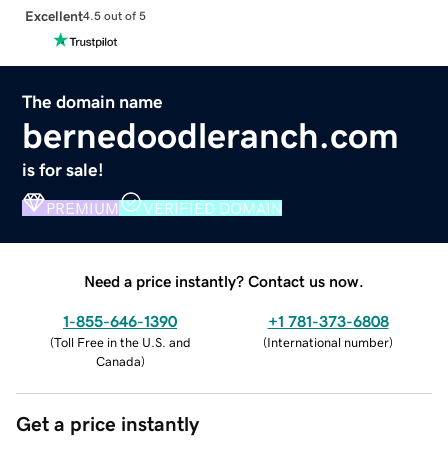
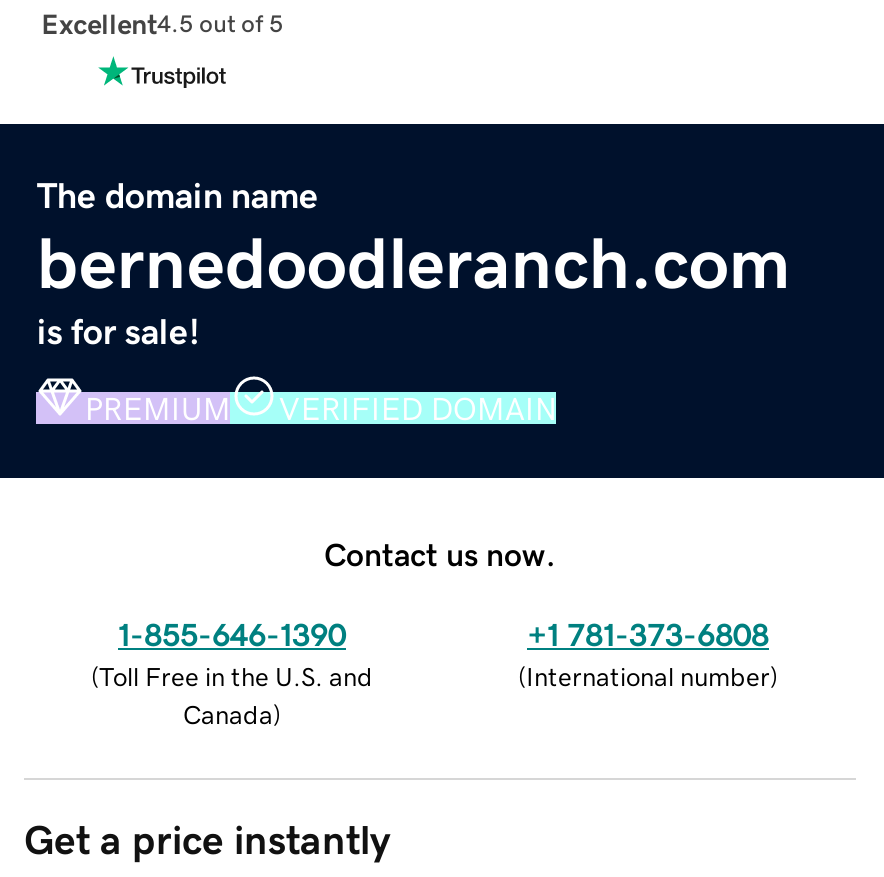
[84,273,364,289] Need a price instantly? Contact us now. -> [324,537,556,569] Contact us now.

